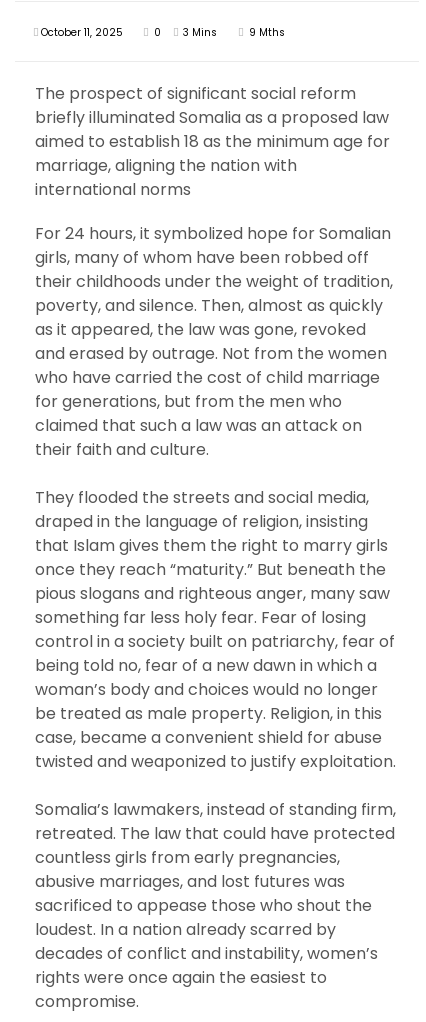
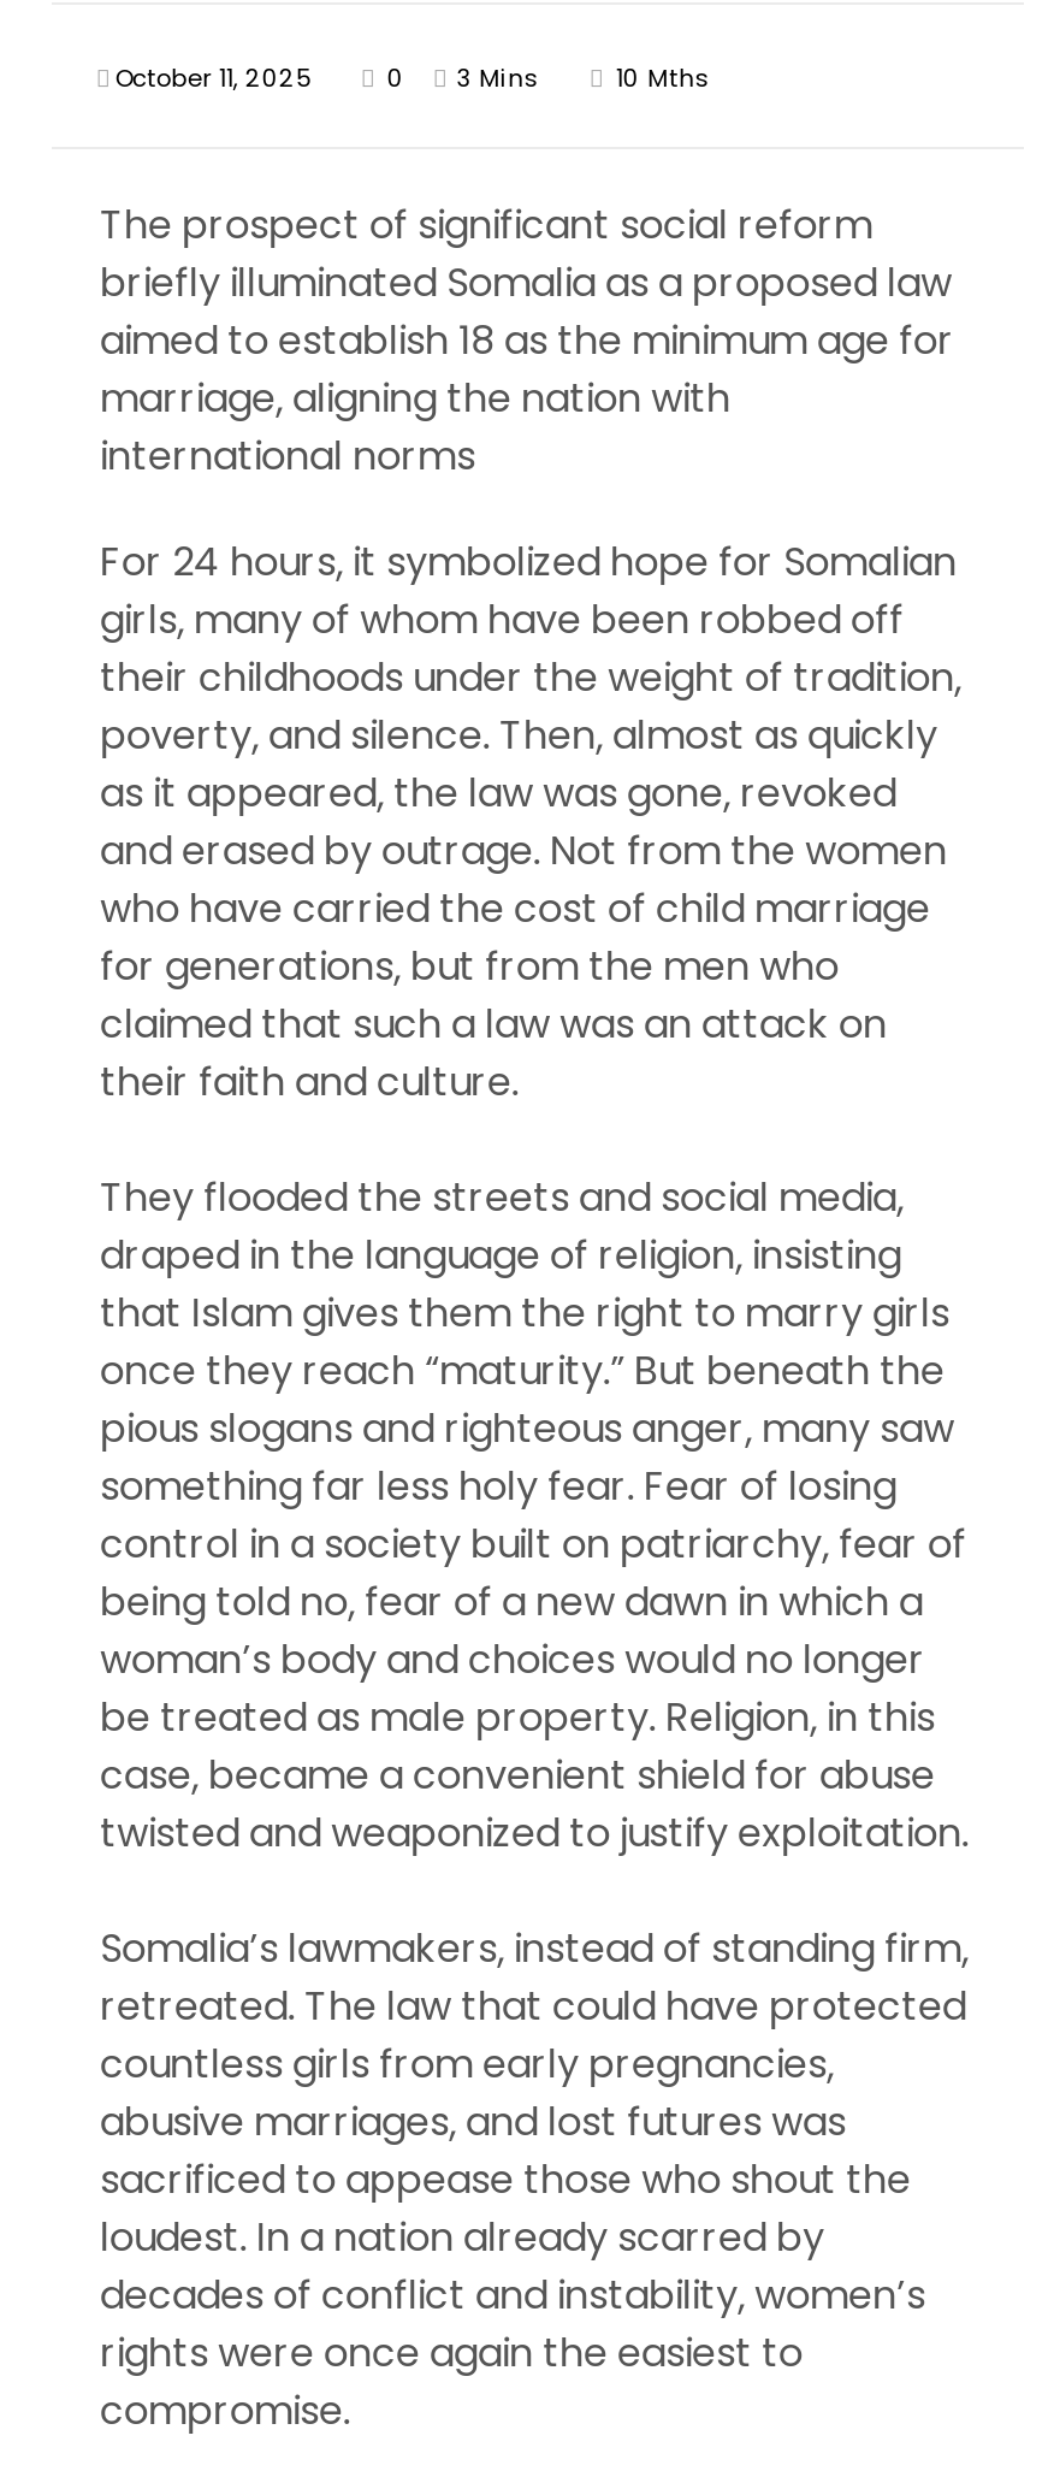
[246,25,285,40] 9 Mths -> [609,60,710,97] 10 Mths

